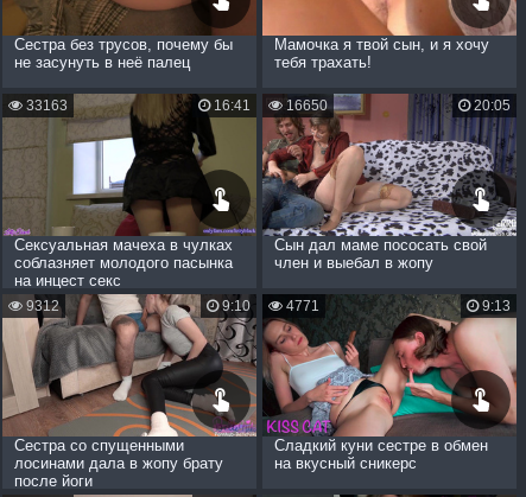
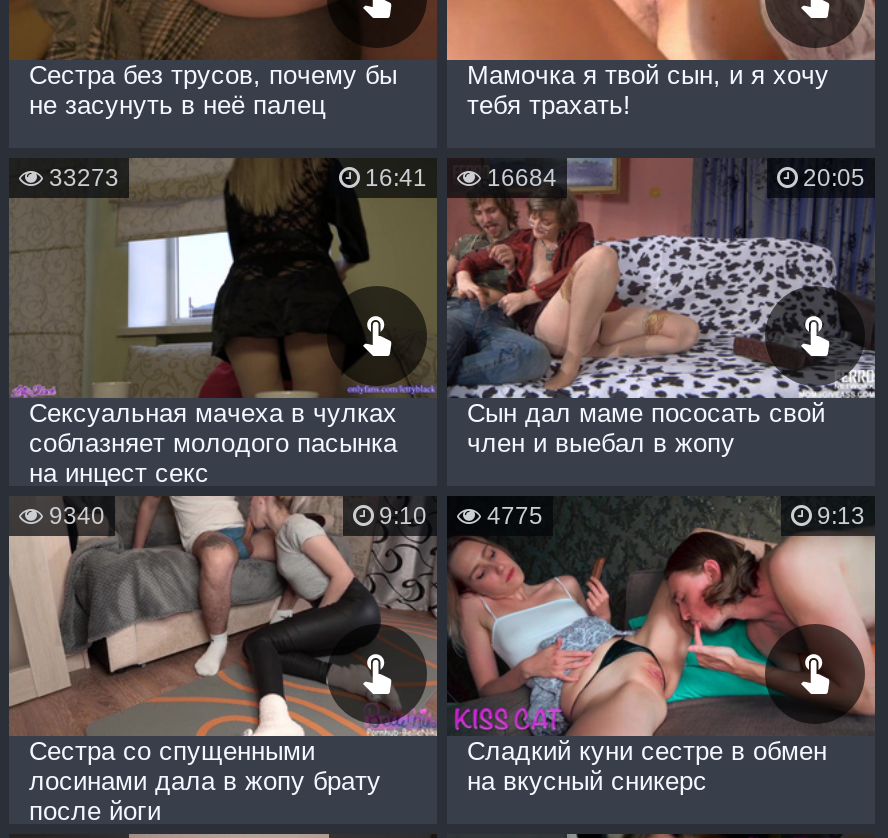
[23,97,68,113] 33163 -> [43,163,119,191] 33273
[210,97,328,113] 16:41 16650 -> [359,163,557,191] 16:41 16684
[23,298,59,314] 9312 -> [43,502,105,530] 9340
[218,298,319,314] 9:10 4771 -> [373,502,543,530] 9:10 4775

